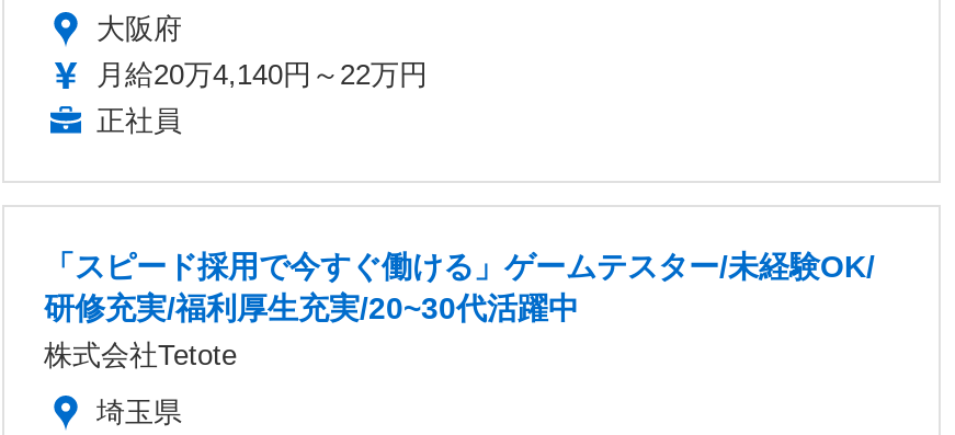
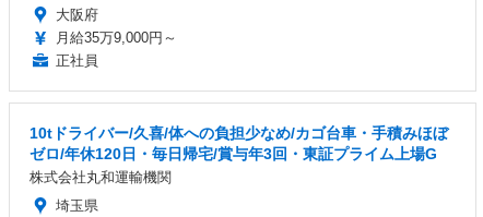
[96,57,428,90] 月給20万4,140円～22万円 -> [56,29,177,45] 月給35万9,000円～
[44,248,875,371] 「スピード採用で今すぐ働ける」ゲームテスター/未経験OK/ | 研修充実/福利厚生充実/20~30代活躍中 | 株式会社Tetote -> [30,124,448,185] 10tドライバー/久喜/体への負担少なめ/カゴ台車・手積みほぼ | ゼロ/年休120日・毎日帰宅/賞与年3回・東証プライム上場G | 株式会社丸和運輸機関

